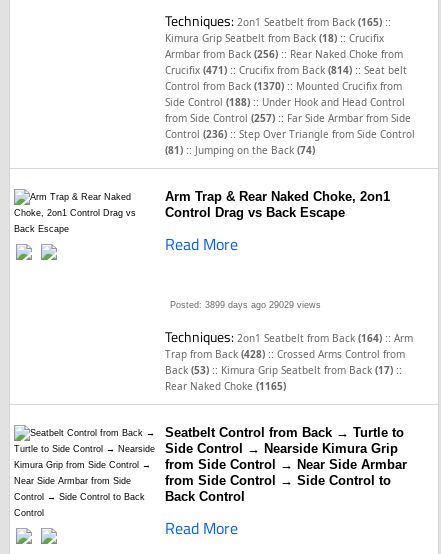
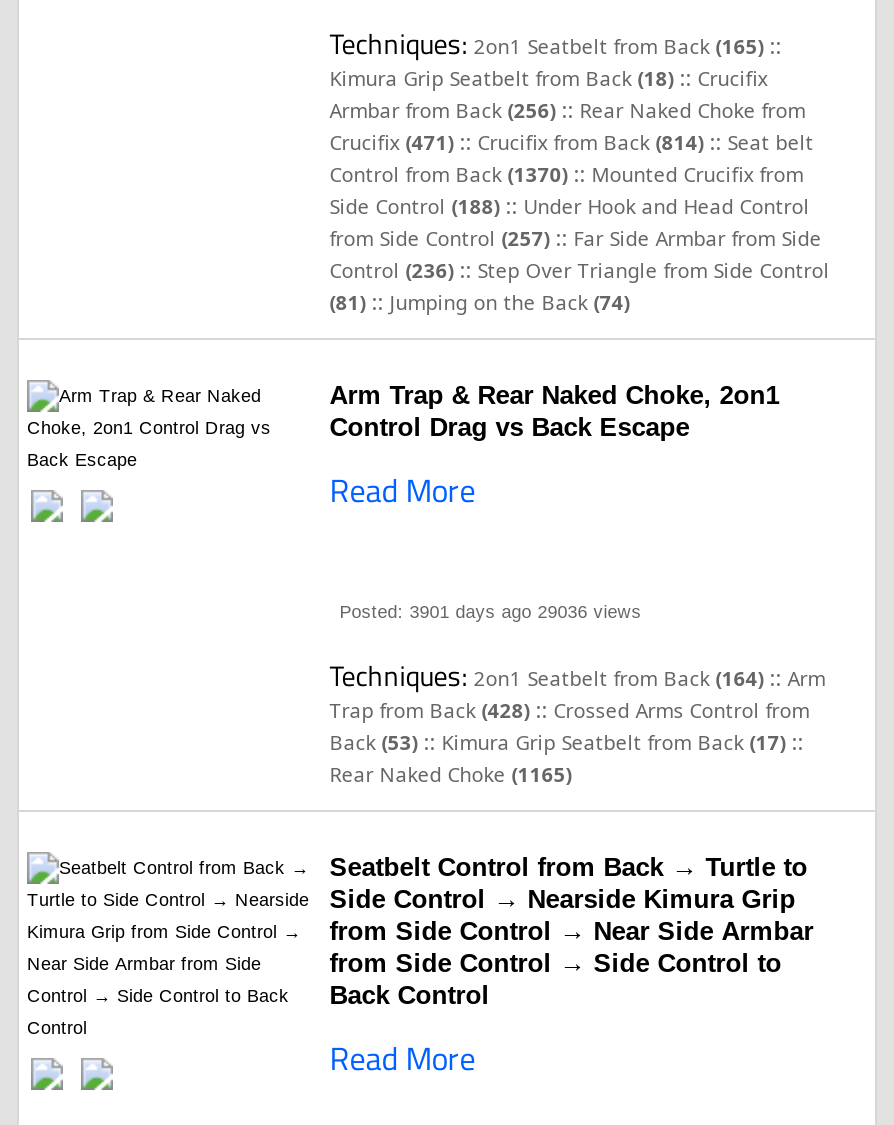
[170,300,321,310] Posted: 3899 days ago 29029 views -> [339,602,641,622] Posted: 3901 days ago 29036 views

